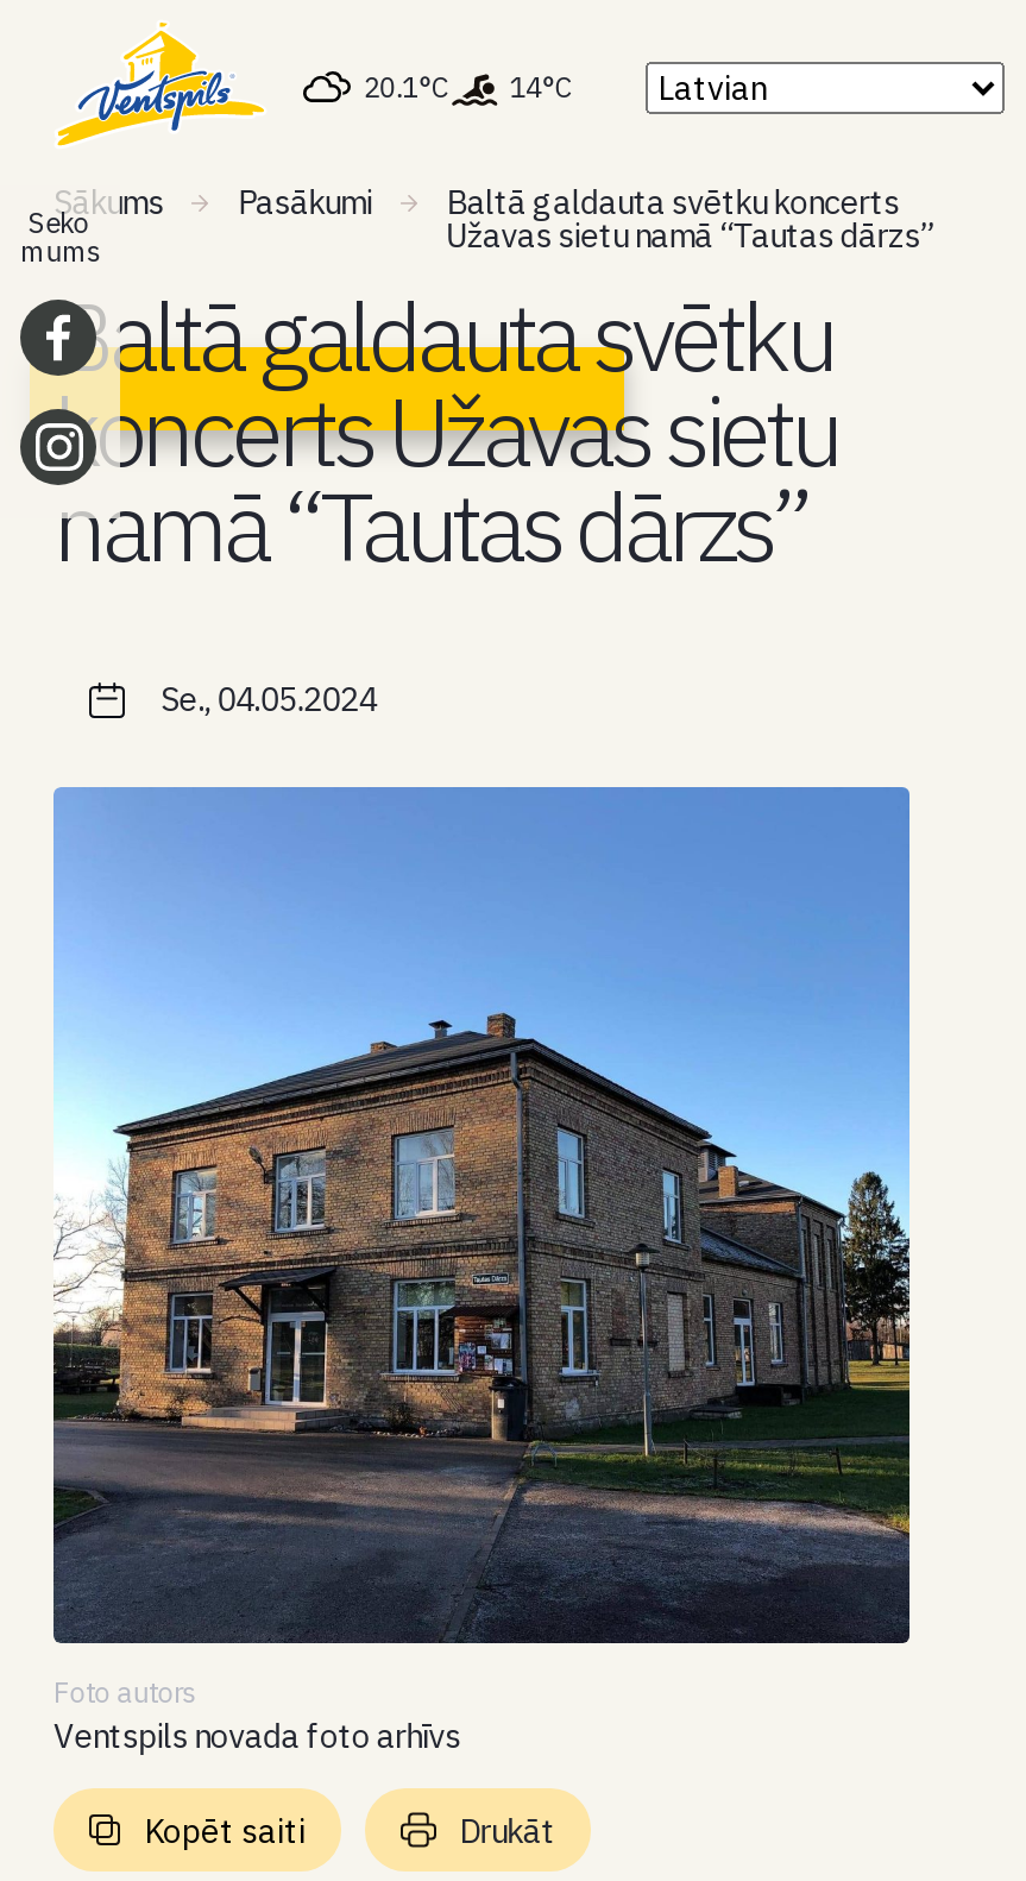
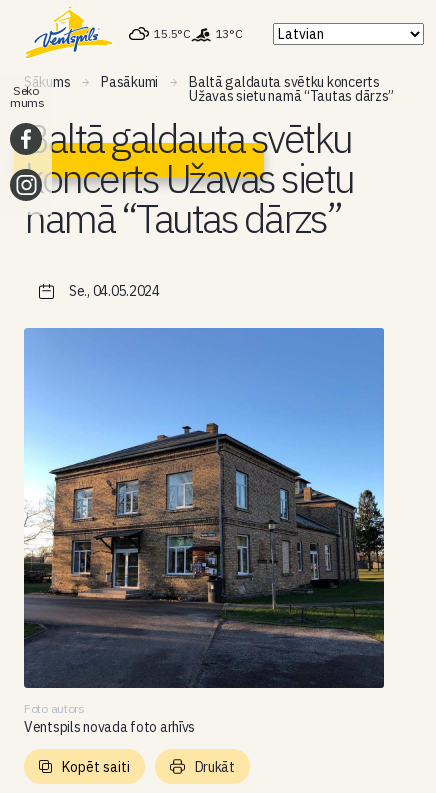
[364,68,573,103] 20.1°C | 14°C -> [154,25,243,40] 15.5°C | 13°C

